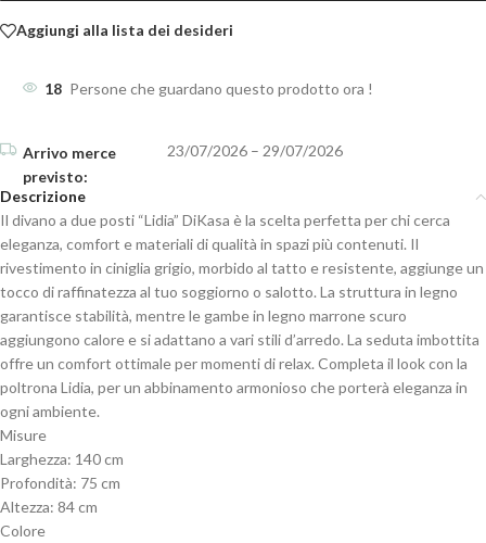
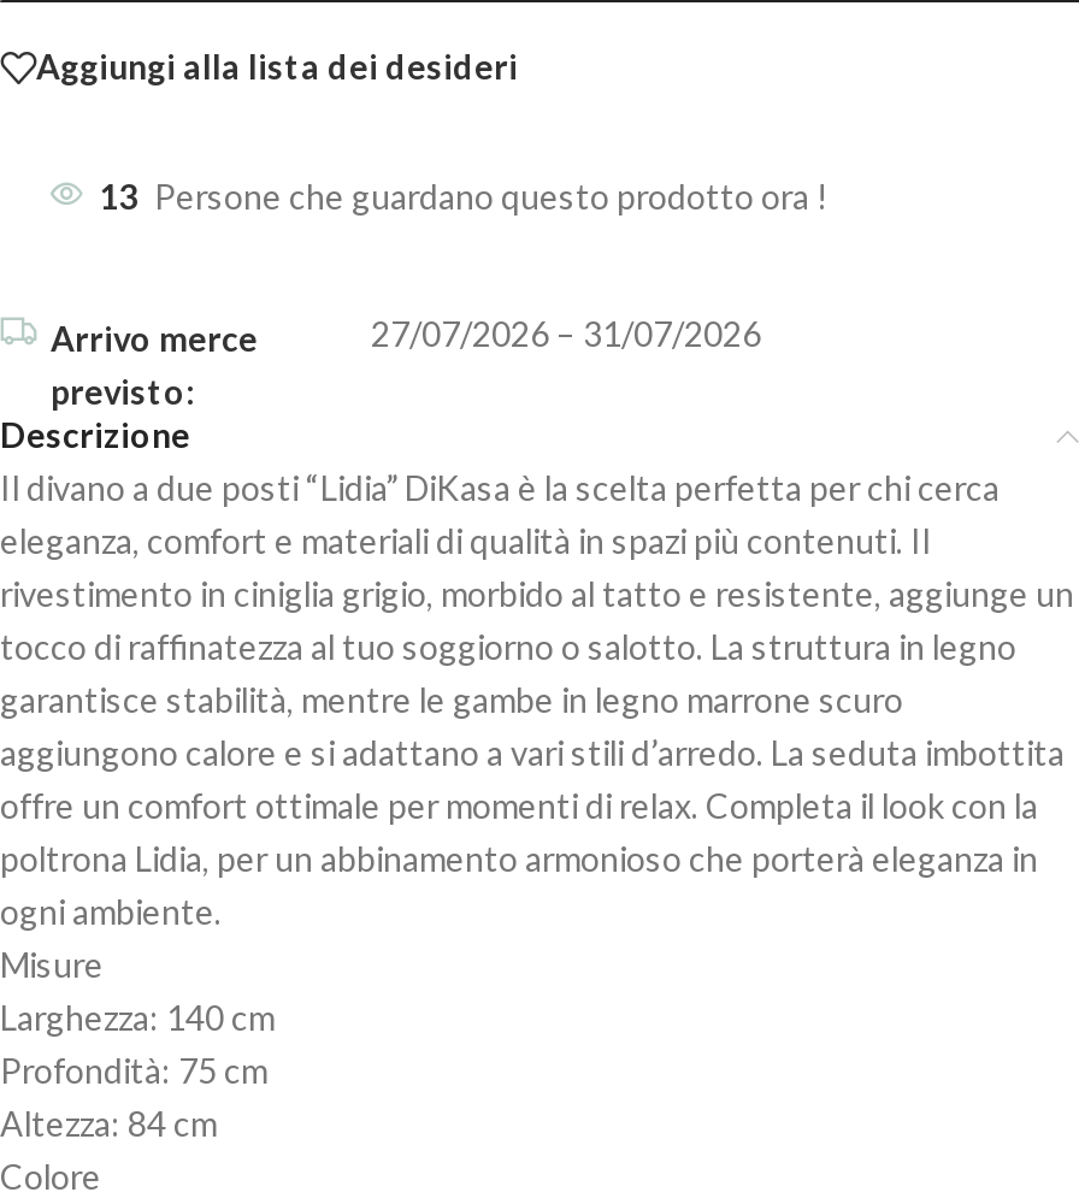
[44,79,373,97] 18 Persone che guardano questo prodotto ora ! -> [99,175,829,216] 13 Persone che guardano questo prodotto ora !
[164,141,343,159] 23/07/2026 – 29/07/2026 -> [364,312,761,353] 27/07/2026 – 31/07/2026

